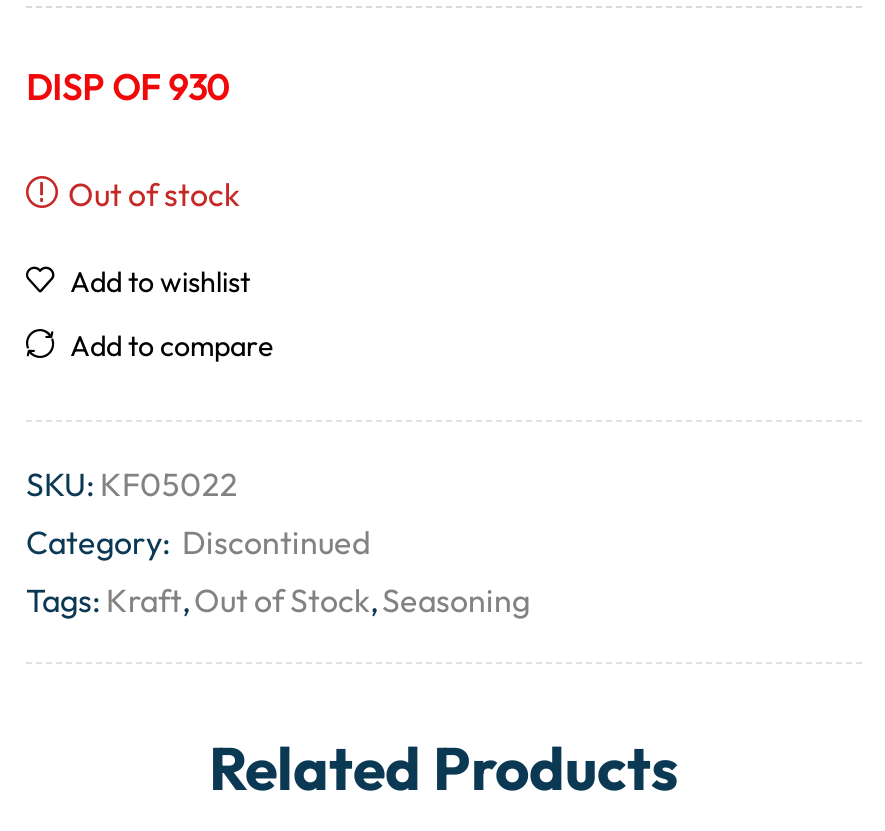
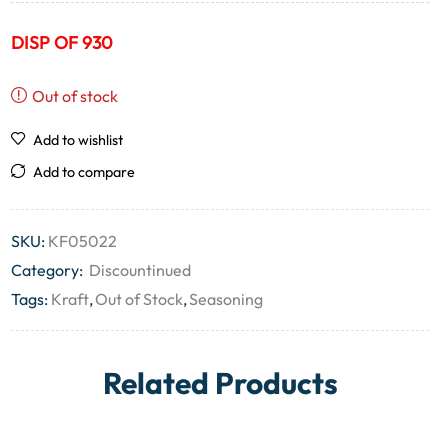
[26,523,370,563] Category: Discontinued -> [11,260,191,280] Category: Discountinued

